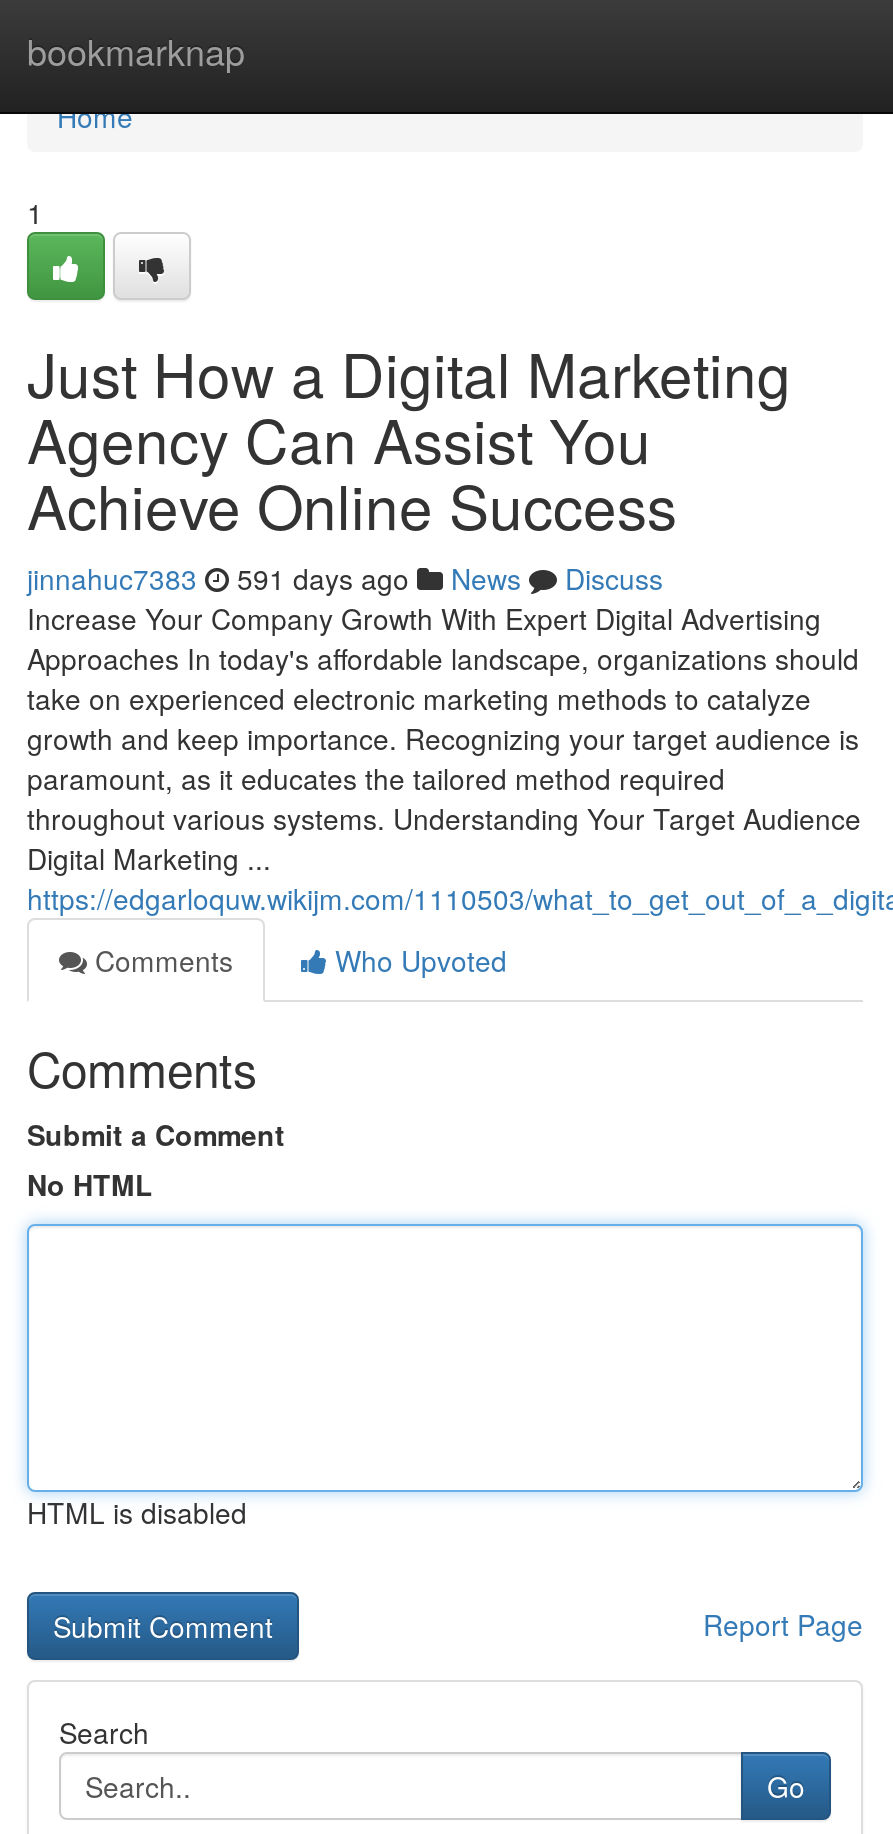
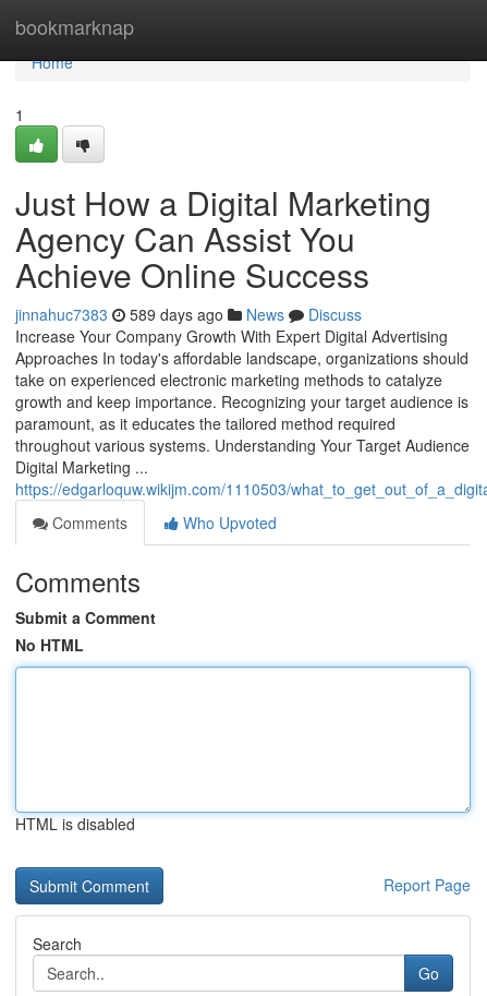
[27,558,663,598] jinnahuc7383 591 days ago News Discuss -> [15,303,362,325] jinnahuc7383 589 days ago News Discuss

